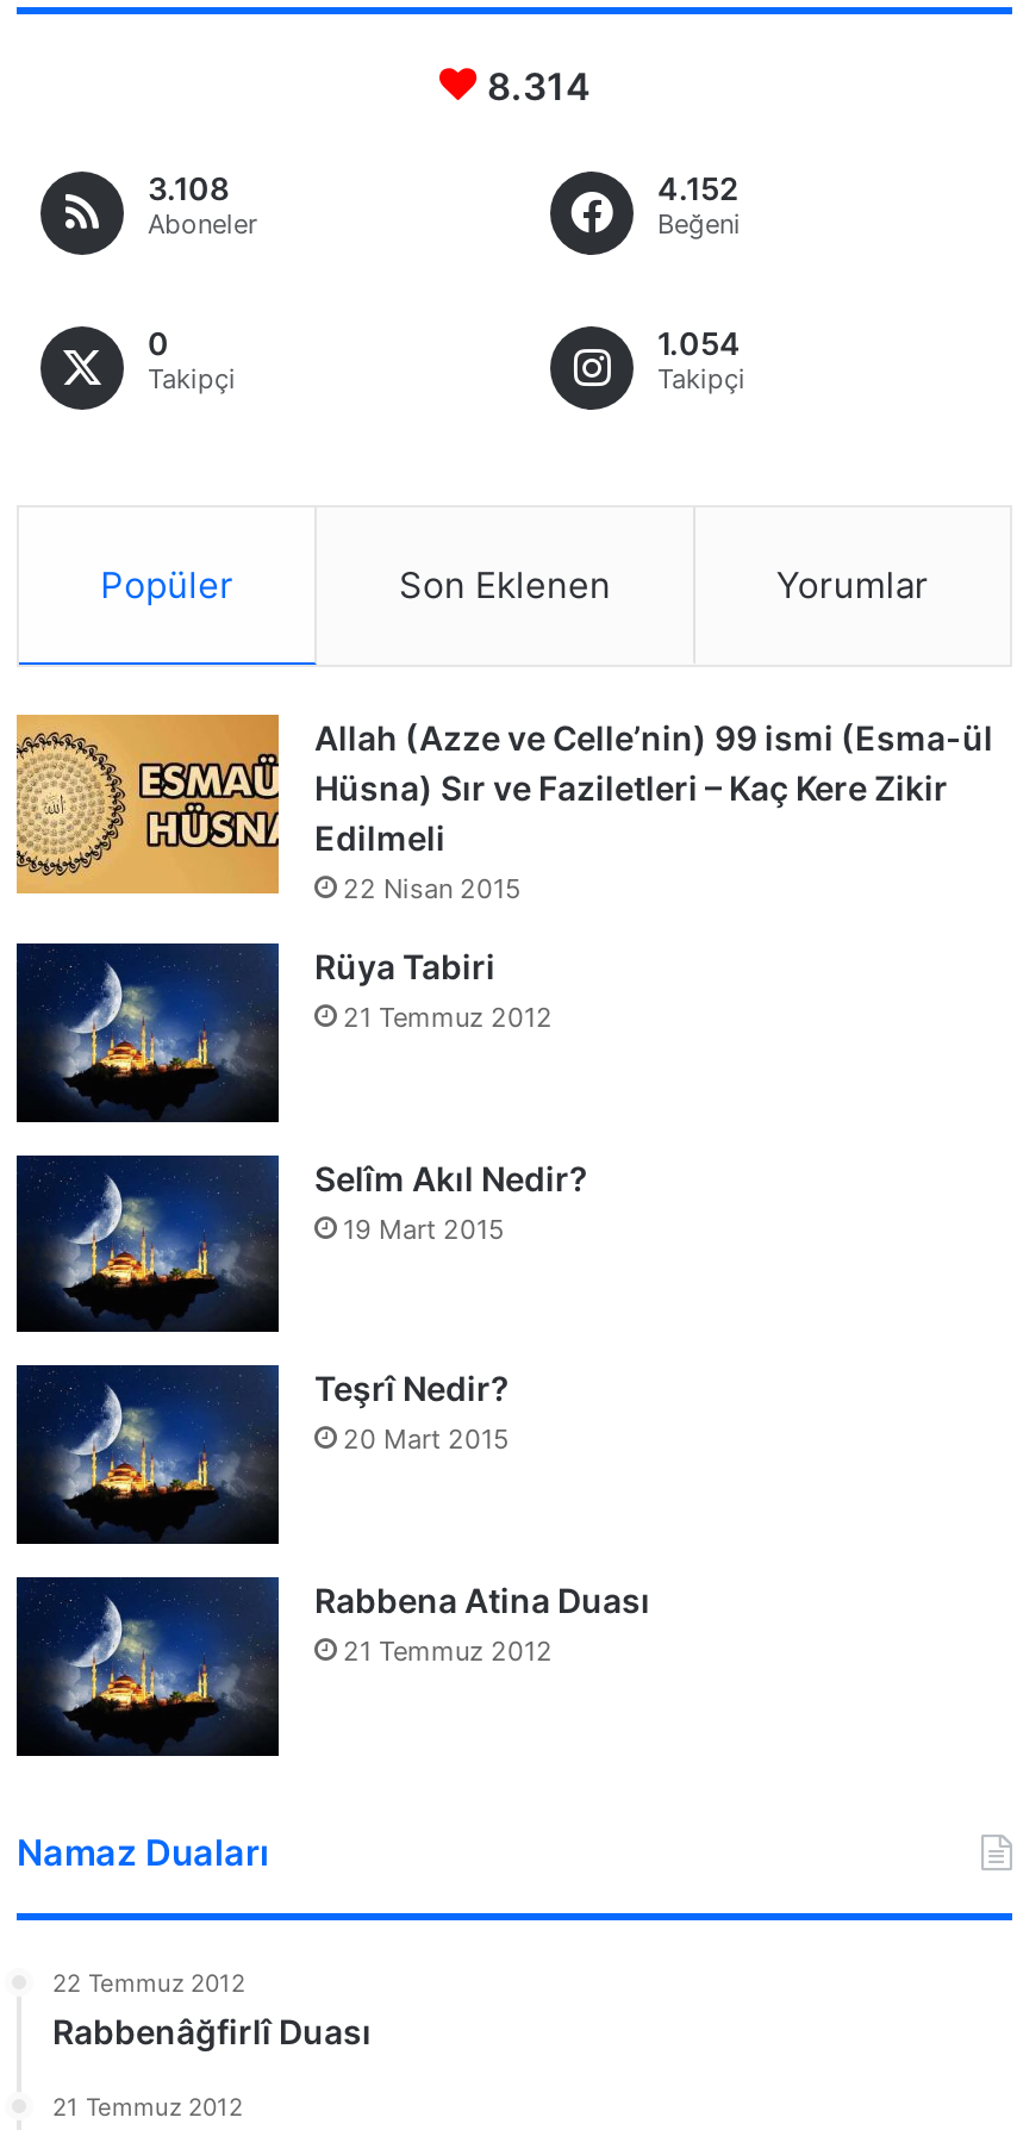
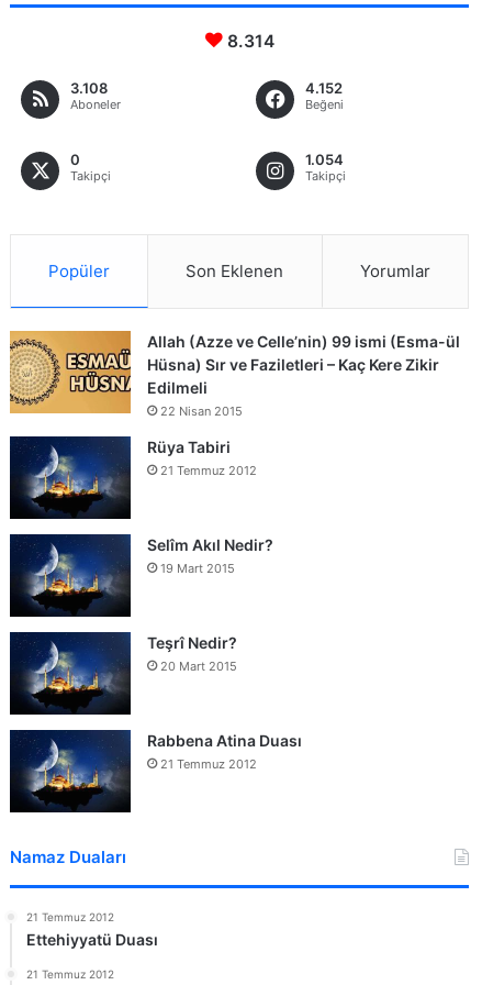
[52,1968,245,1997] 22 Temmuz 2012 -> [26,910,114,923] 21 Temmuz 2012
[52,2011,372,2052] Rabbenâğfirlî Duası -> [26,930,158,949] Ettehiyyatü Duası

